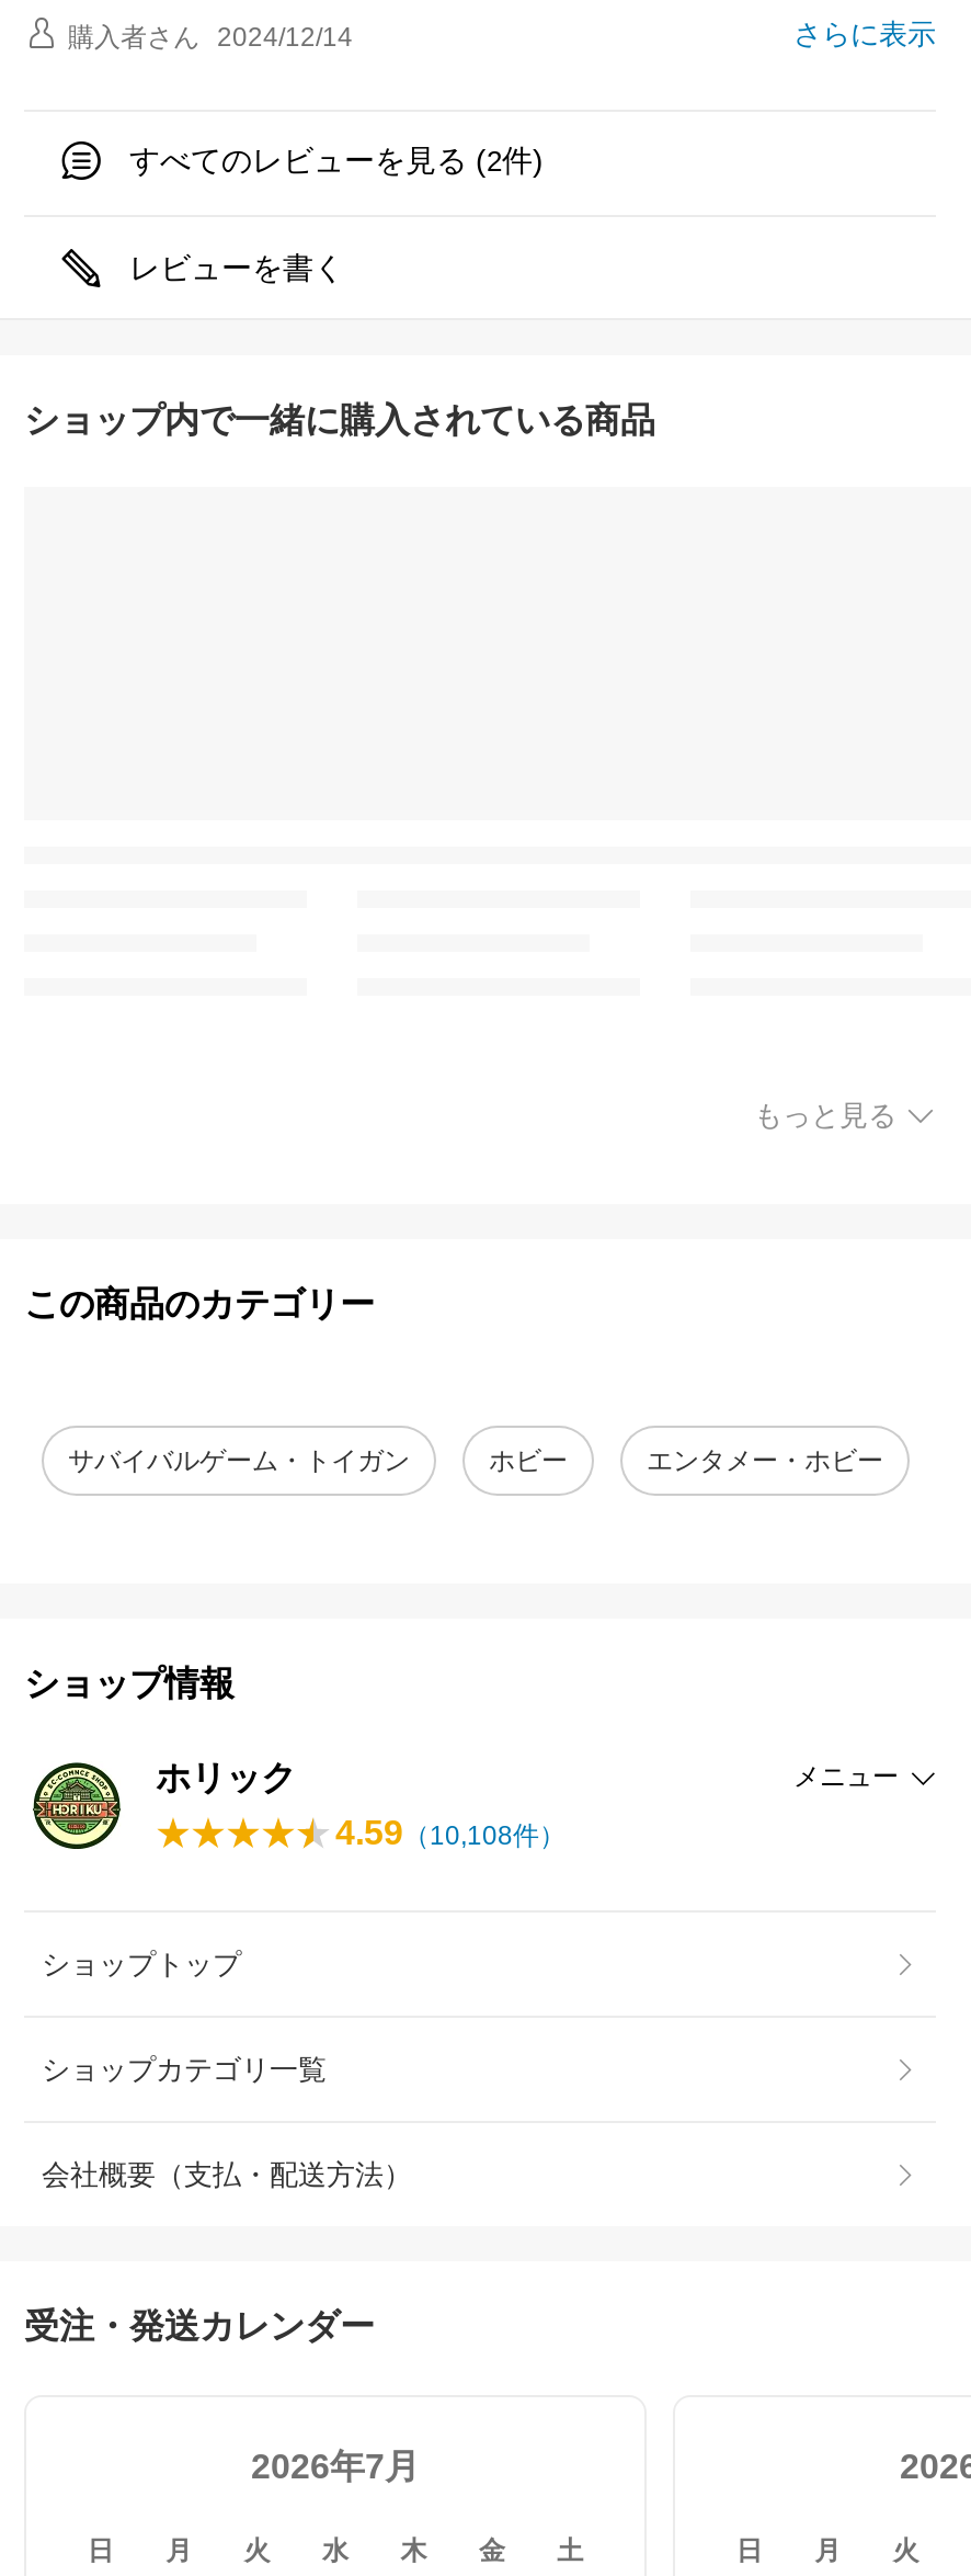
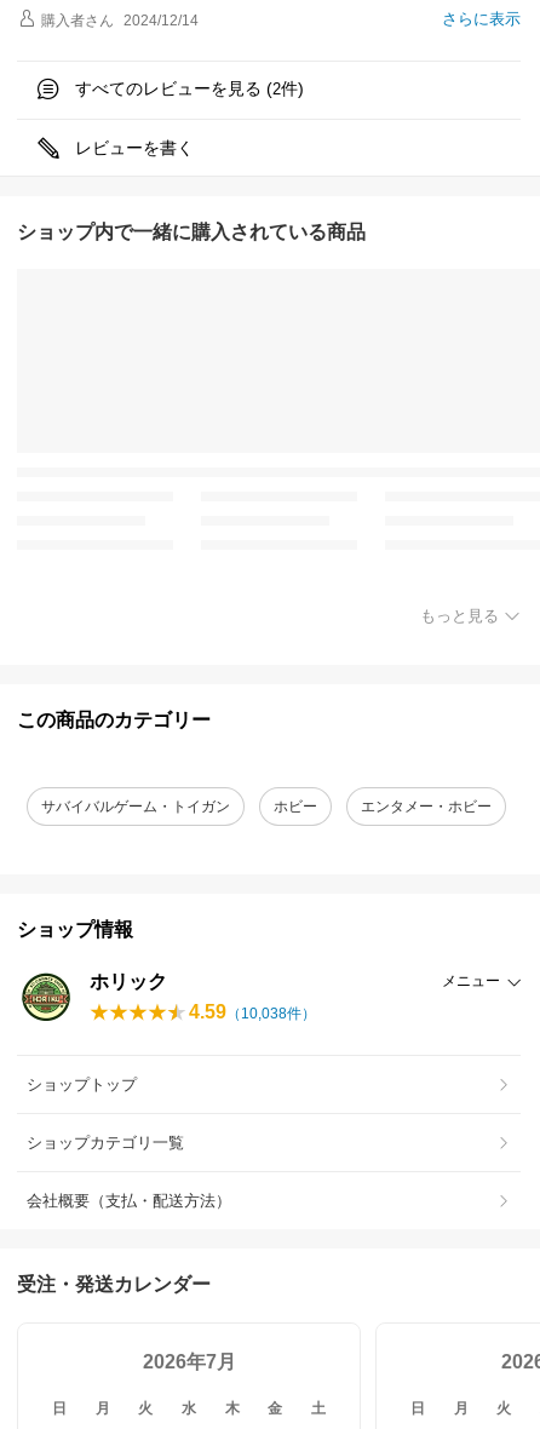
[335,1815,566,1852] 4.59（10,108件） -> [189,1002,316,1023] 4.59（10,038件）

